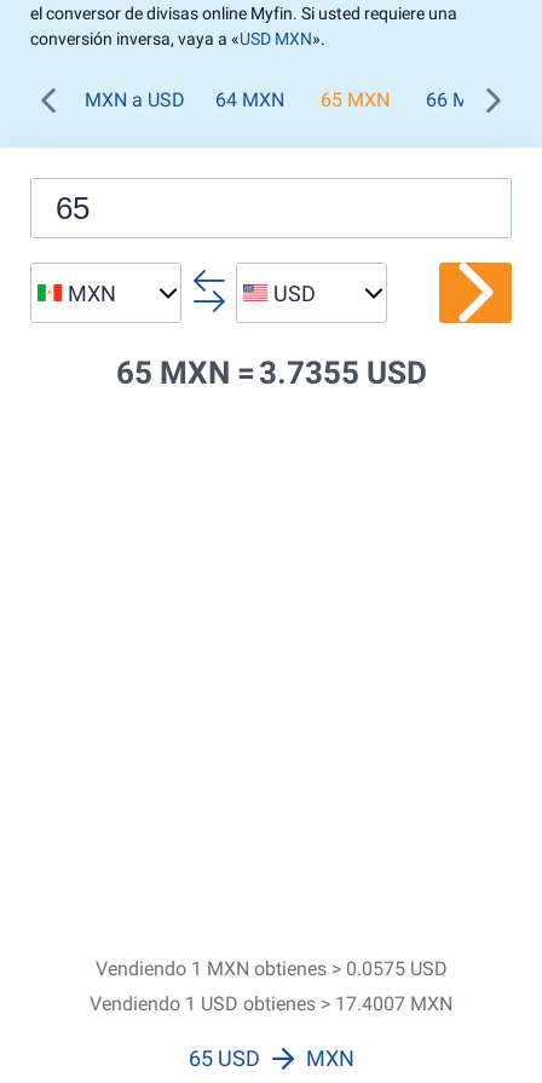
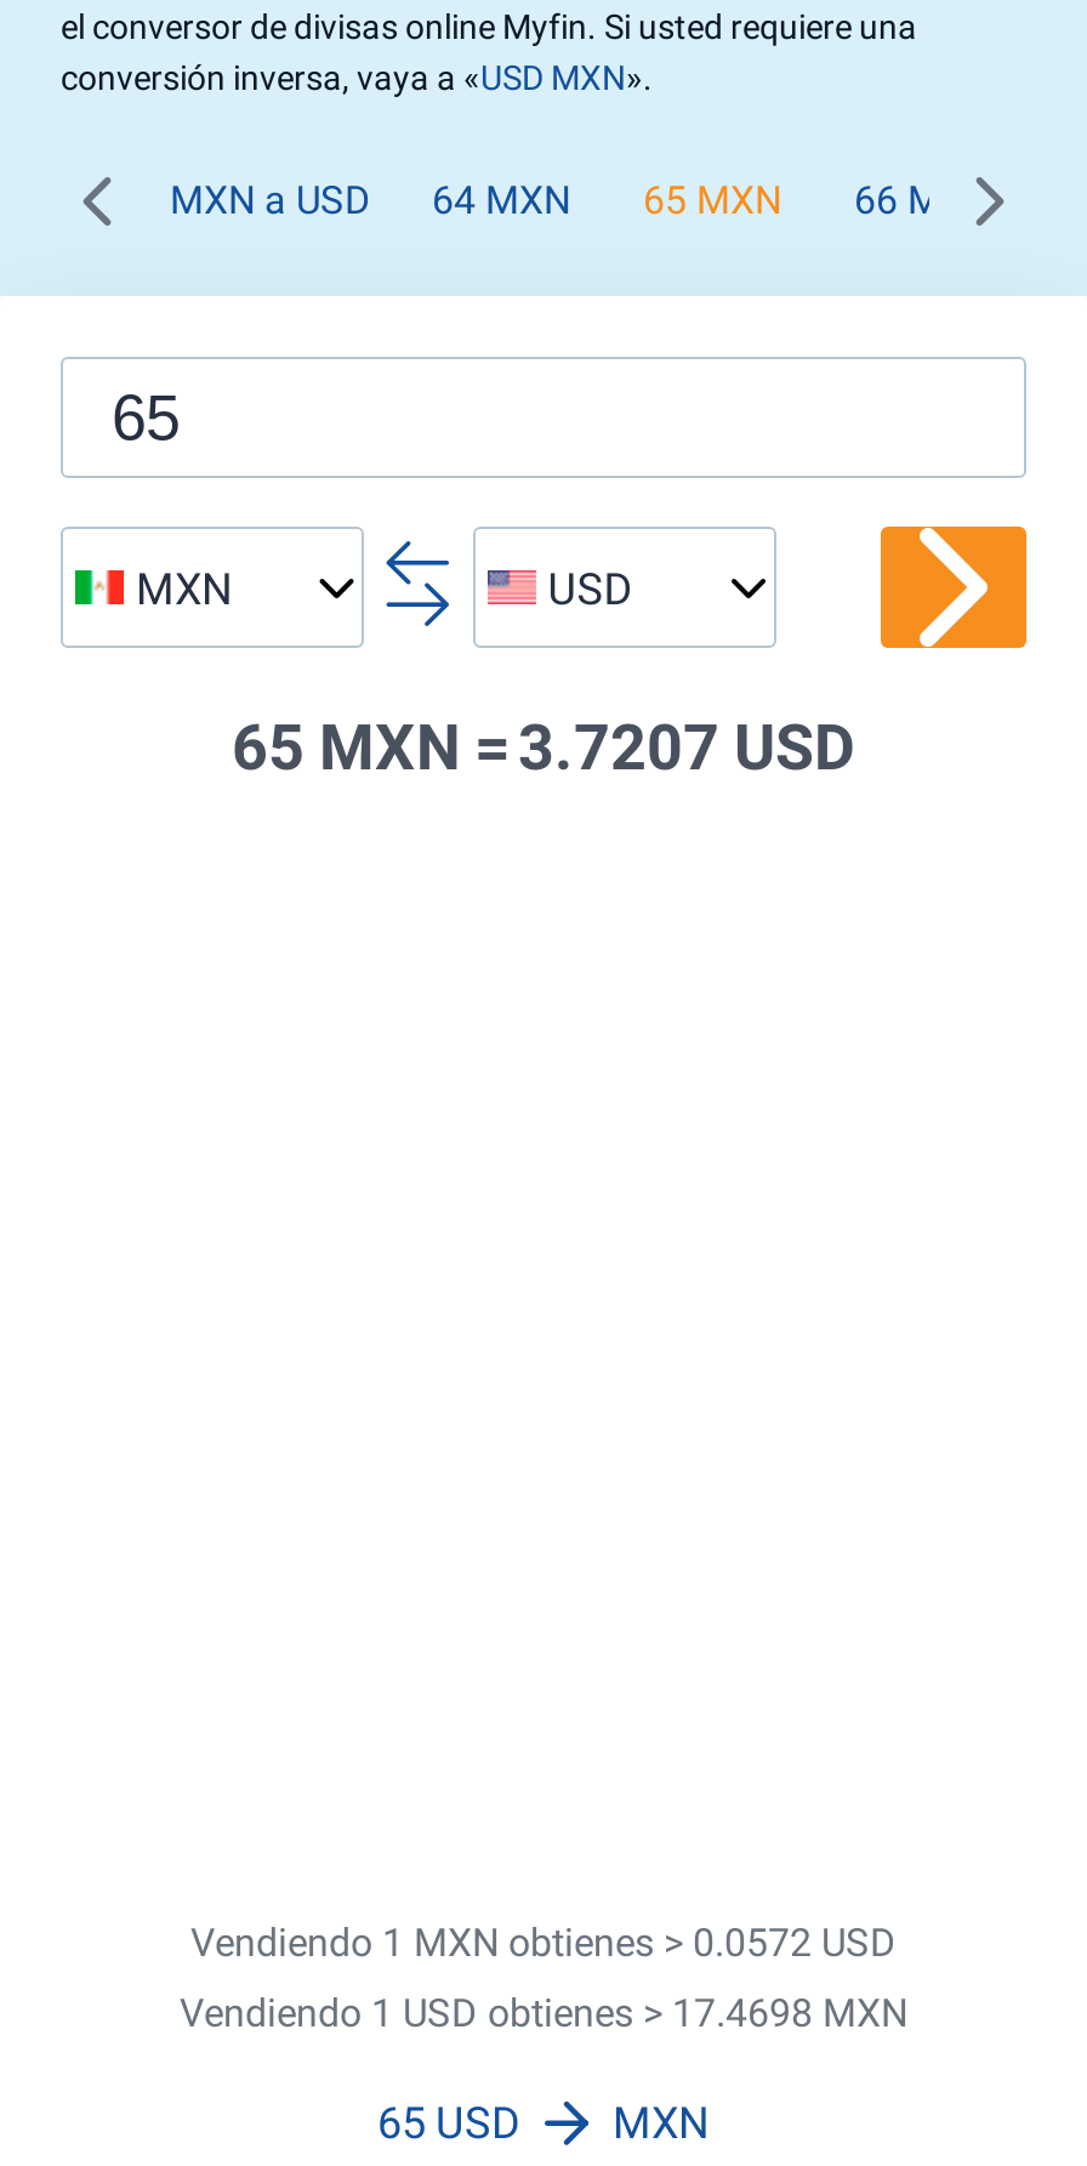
[116,355,426,391] 65 MXN = 3.7355 USD -> [232,711,855,784] 65 MXN = 3.7207 USD
[95,957,447,980] Vendiendo 1 MXN obtienes > 0.0575 USD -> [190,1920,897,1966] Vendiendo 1 MXN obtienes > 0.0572 USD
[90,992,452,1015] Vendiendo 1 USD obtienes > 17.4007 MXN -> [180,1990,907,2036] Vendiendo 1 USD obtienes > 17.4698 MXN

